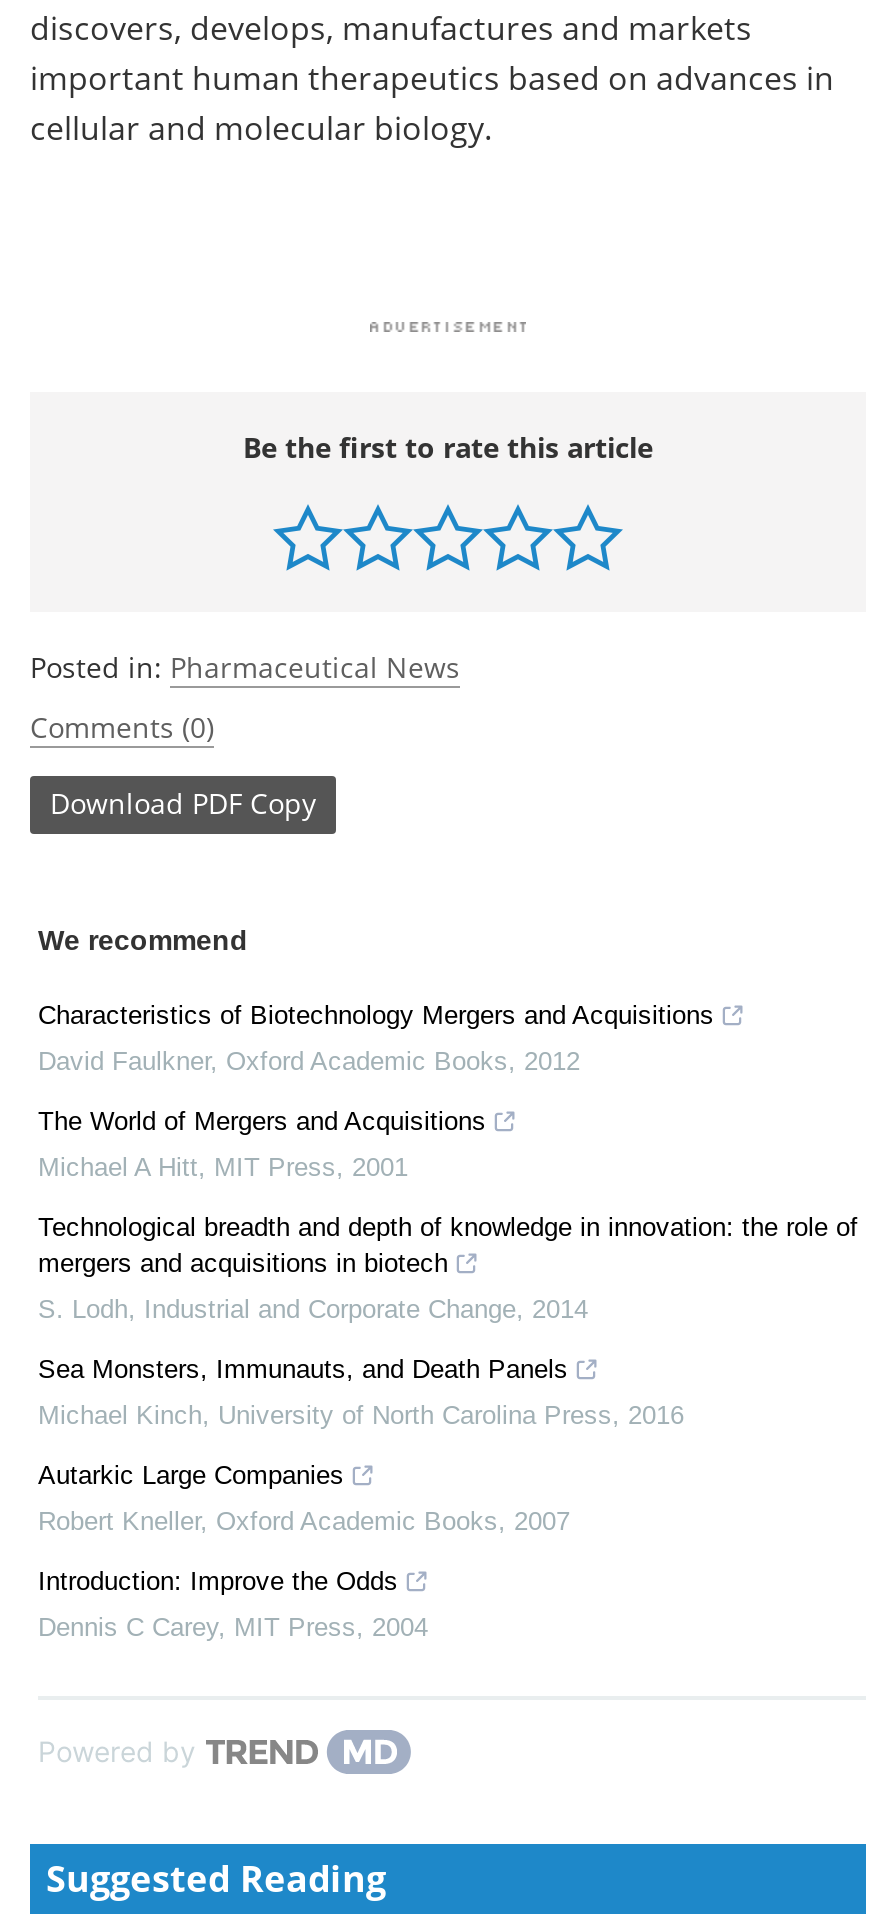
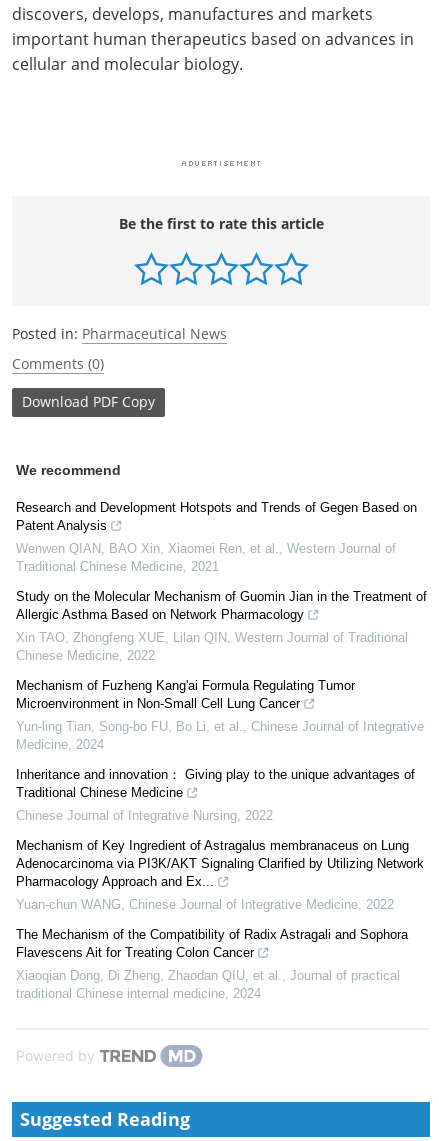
[38,1000,714,1030] Characteristics of Biotechnology Mergers and Acquisitions -> [16,500,417,533] Research and Development Hotspots and Trends of Gegen Based on | Patent Analysis
[38,1046,580,1076] David Faulkner, Oxford Academic Books, 2012 -> [16,541,396,574] Wenwen QIAN, BAO Xin, Xiaomei Ren, et al., Western Journal of | Traditional Chinese Medicine, 2021
[38,1106,486,1136] The World of Mergers and Acquisitions -> [16,589,427,622] Study on the Molecular Mechanism of Guomin Jian in the Treatment of | Allergic Asthma Based on Network Pharmacology
[38,1152,408,1182] Michael A Hitt, MIT Press, 2001 -> [16,630,408,663] Xin TAO, Zhongfeng XUE, Lilan QIN, Western Journal of Traditional | Chinese Medicine, 2022
[38,1212,858,1278] Technological breadth and depth of knowledge in innovation: the role of | mergers and acquisitions in biotech -> [16,678,355,711] Mechanism of Fuzheng Kang'ai Formula Regulating Tumor | Microenvironment in Non-Small Cell Lung Cancer
[38,1294,588,1324] S. Lodh, Industrial and Corporate Change, 2014 -> [16,719,424,752] Yun-ling Tian, Song-bo FU, Bo Li, et al., Chinese Journal of Integrative | Medicine, 2024
[38,1354,568,1384] Sea Monsters, Immunauts, and Death Panels -> [16,767,415,800] Inheritance and innovation： Giving play to the unique advantages of | Traditional Chinese Medicine
[38,1400,684,1430] Michael Kinch, University of North Carolina Press, 2016 -> [16,808,273,823] Chinese Journal of Integrative Nursing, 2022
[38,1460,344,1490] Autarkic Large Companies -> [16,838,424,889] Mechanism of Key Ingredient of Astragalus membranaceus on Lung | Adenocarcinoma via PI3K/AKT Signaling Clarified by Utilizing Network | Pharmacology Approach and Ex...
[38,1506,570,1536] Robert Kneller, Oxford Academic Books, 2007 -> [16,897,394,912] Yuan-chun WANG, Chinese Journal of Integrative Medicine, 2022
[38,1566,398,1596] Introduction: Improve the Odds -> [16,927,408,960] The Mechanism of the Compatibility of Radix Astragali and Sophora | Flavescens Ait for Treating Colon Cancer
[38,1612,428,1642] Dennis C Carey, MIT Press, 2004 -> [16,968,400,1001] Xiaoqian Dong, Di Zheng, Zhaodan QIU, et al., Journal of practical | traditional Chinese internal medicine, 2024

